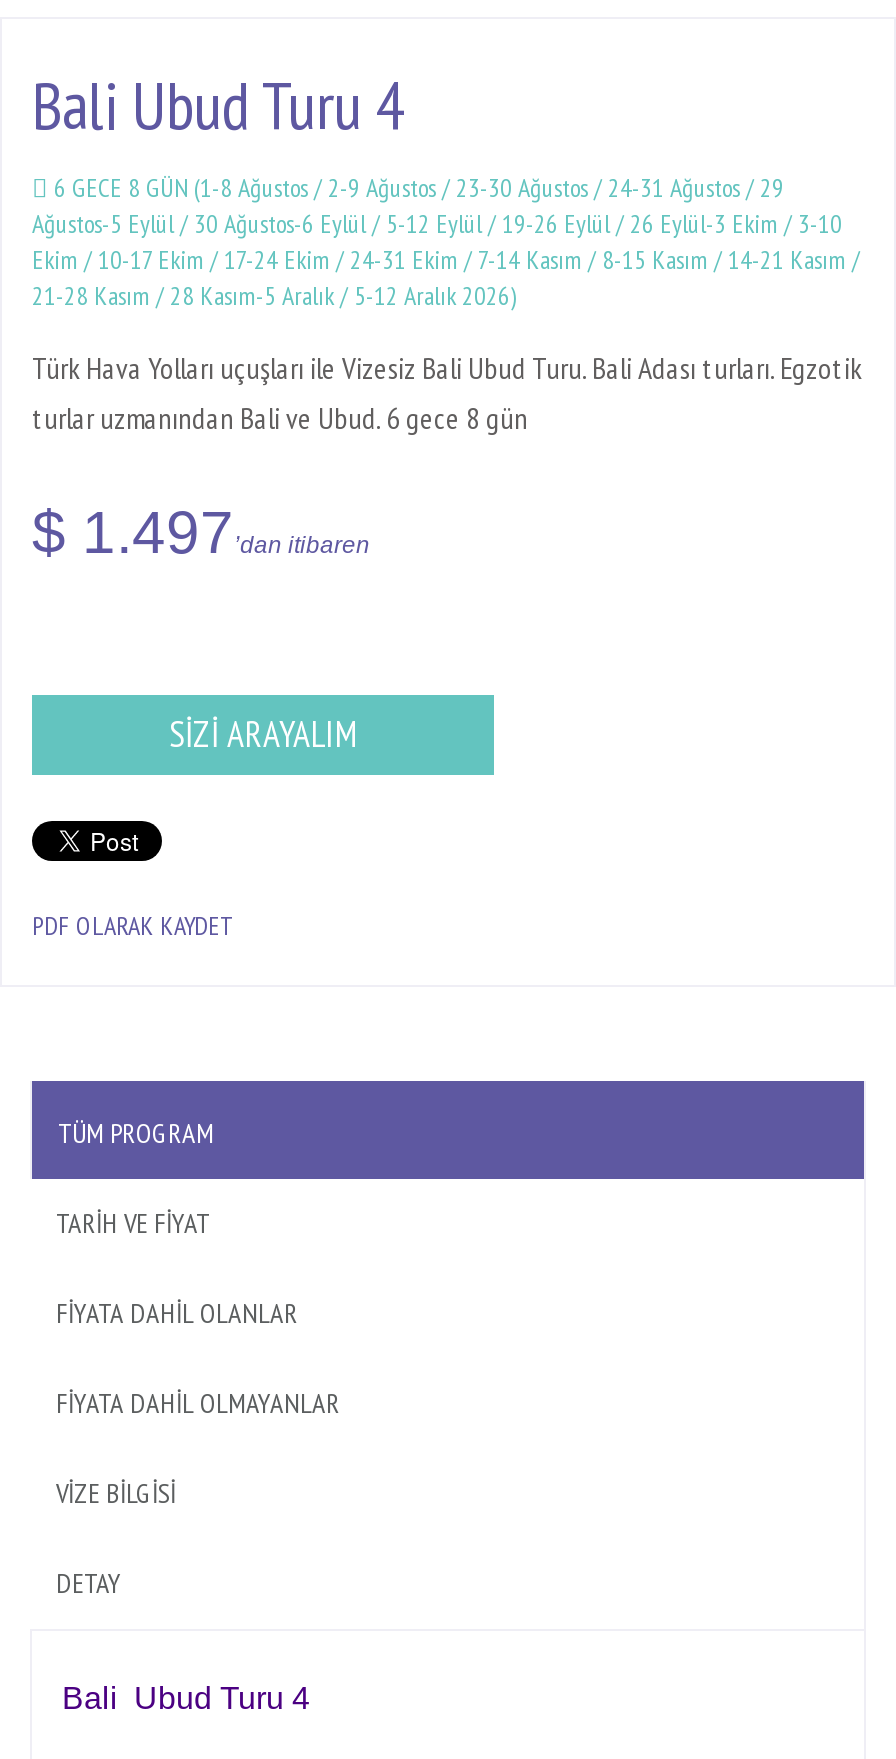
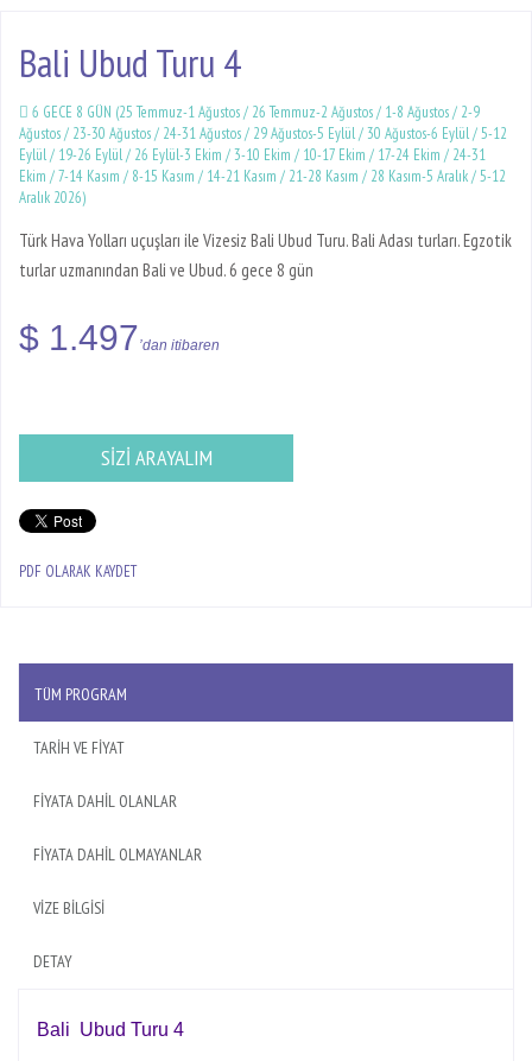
[32,171,860,313] 6 GECE 8 GÜN (1-8 Ağustos / 2-9 Ağustos / 23-30 Ağustos / 24-31 Ağustos / 29 | Ağustos-5 Eylül / 30 Ağustos-6 Eylül / 5-12 Eylül / 19-26 Eylül / 26 Eylül-3 Ekim / 3-10 | Ekim / 10-17 Ekim / 17-24 Ekim / 24-31 Ekim / 7-14 Kasım / 8-15 Kasım / 14-21 Kasım / | 21-28 Kasım / 28 Kasım-5 Aralık / 5-12 Aralık 2026) -> [19,102,507,208] 6 GECE 8 GÜN (25 Temmuz-1 Ağustos / 26 Temmuz-2 Ağustos / 1-8 Ağustos / 2-9 | Ağustos / 23-30 Ağustos / 24-31 Ağustos / 29 Ağustos-5 Eylül / 30 Ağustos-6 Eylül / 5-12 | Eylül / 19-26 Eylül / 26 Eylül-3 Ekim / 3-10 Ekim / 10-17 Ekim / 17-24 Ekim / 24-31 | Ekim / 7-14 Kasım / 8-15 Kasım / 14-21 Kasım / 21-28 Kasım / 28 Kasım-5 Aralık / 5-12 | Aralık 2026)

